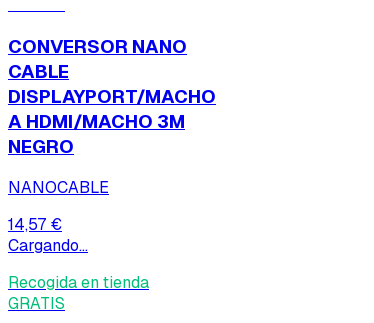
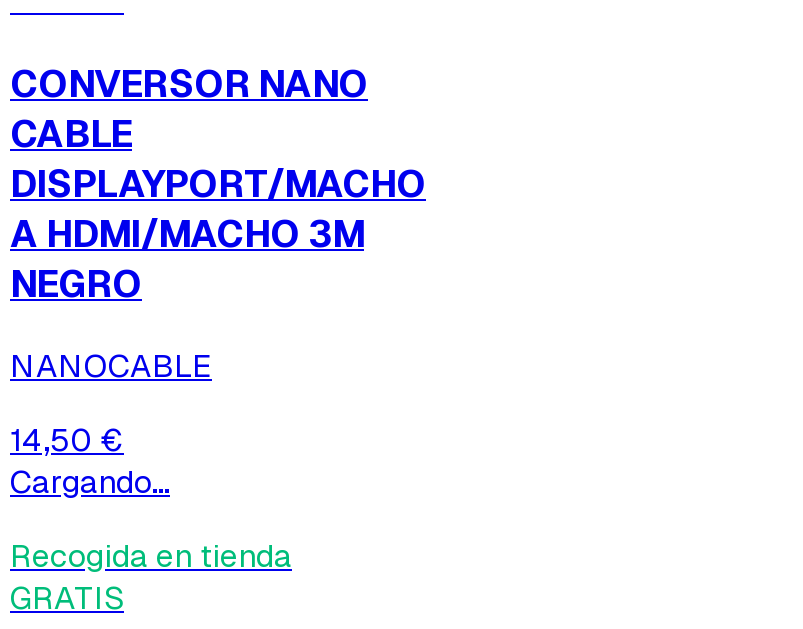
[8,214,62,235] 14,57 € -> [10,420,124,462] 14,50 €

